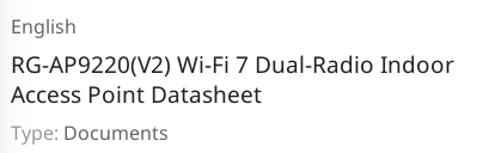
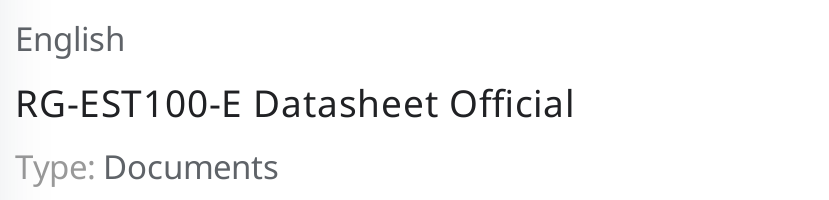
[11,49,454,109] RG-AP9220(V2) Wi-Fi 7 Dual-Radio Indoor | Access Point Datasheet -> [15,78,575,128] RG-EST100-E Datasheet Official

